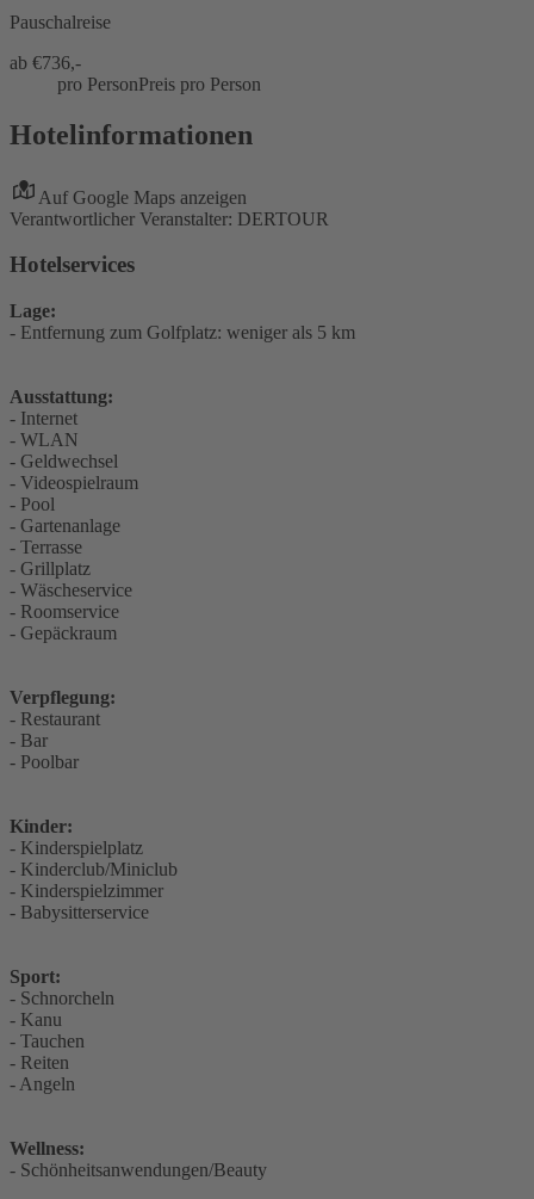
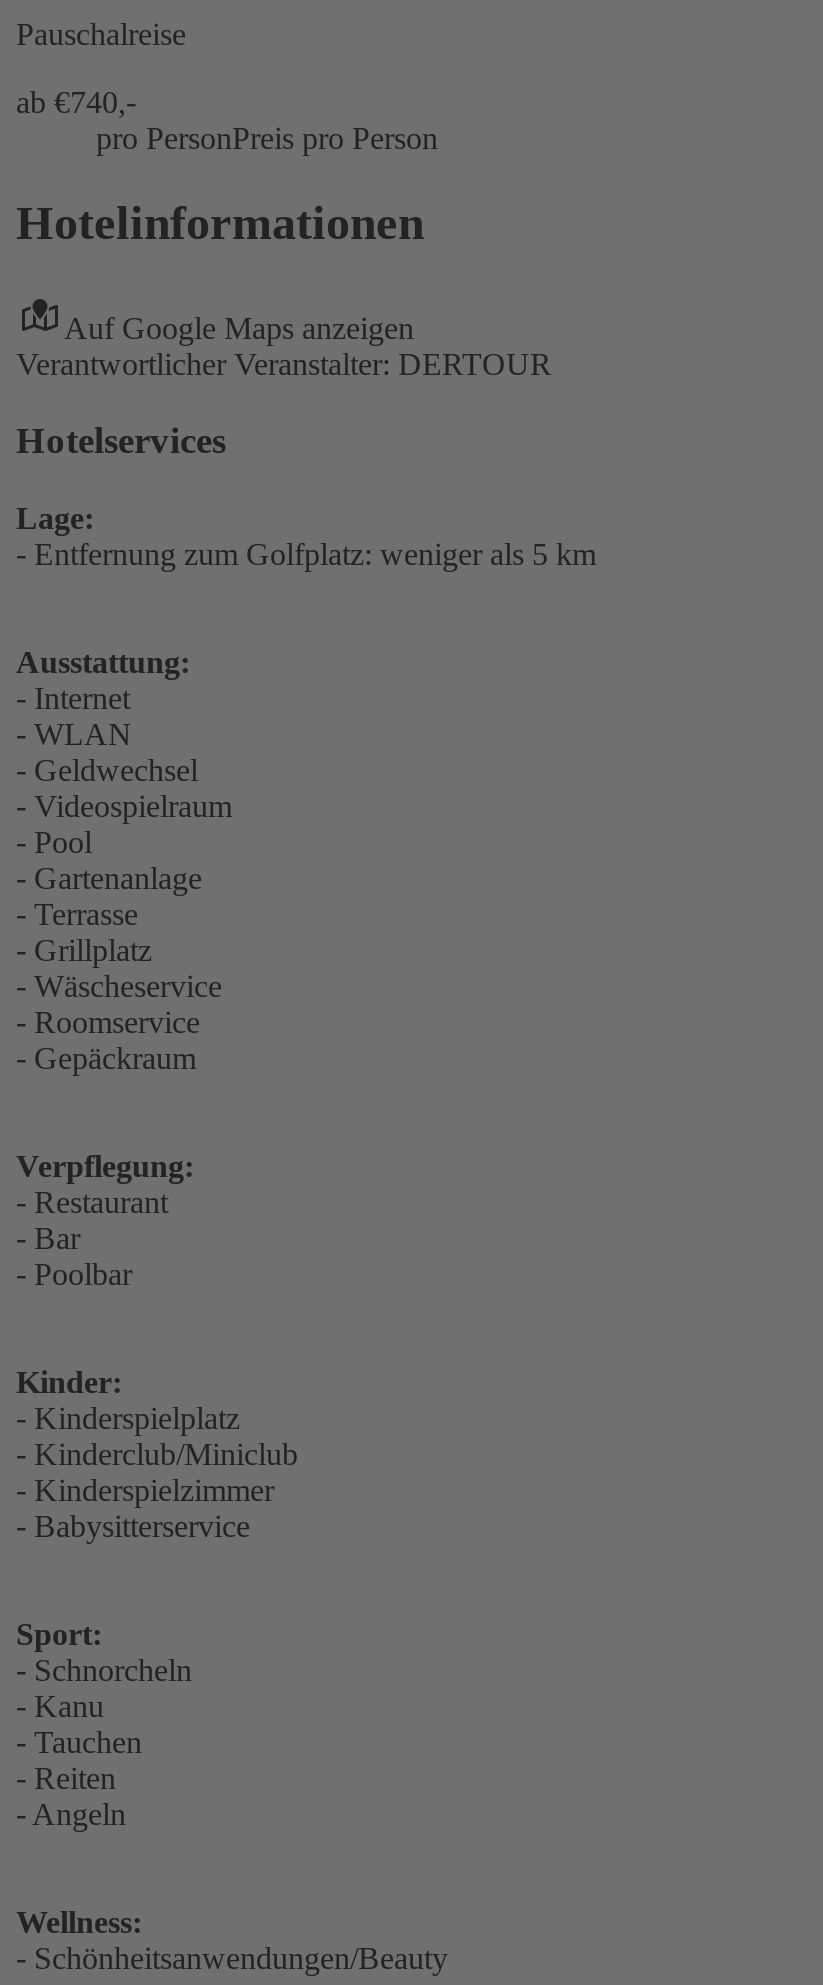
[10,52,81,73] ab €736,- -> [16,85,136,119] ab €740,-

